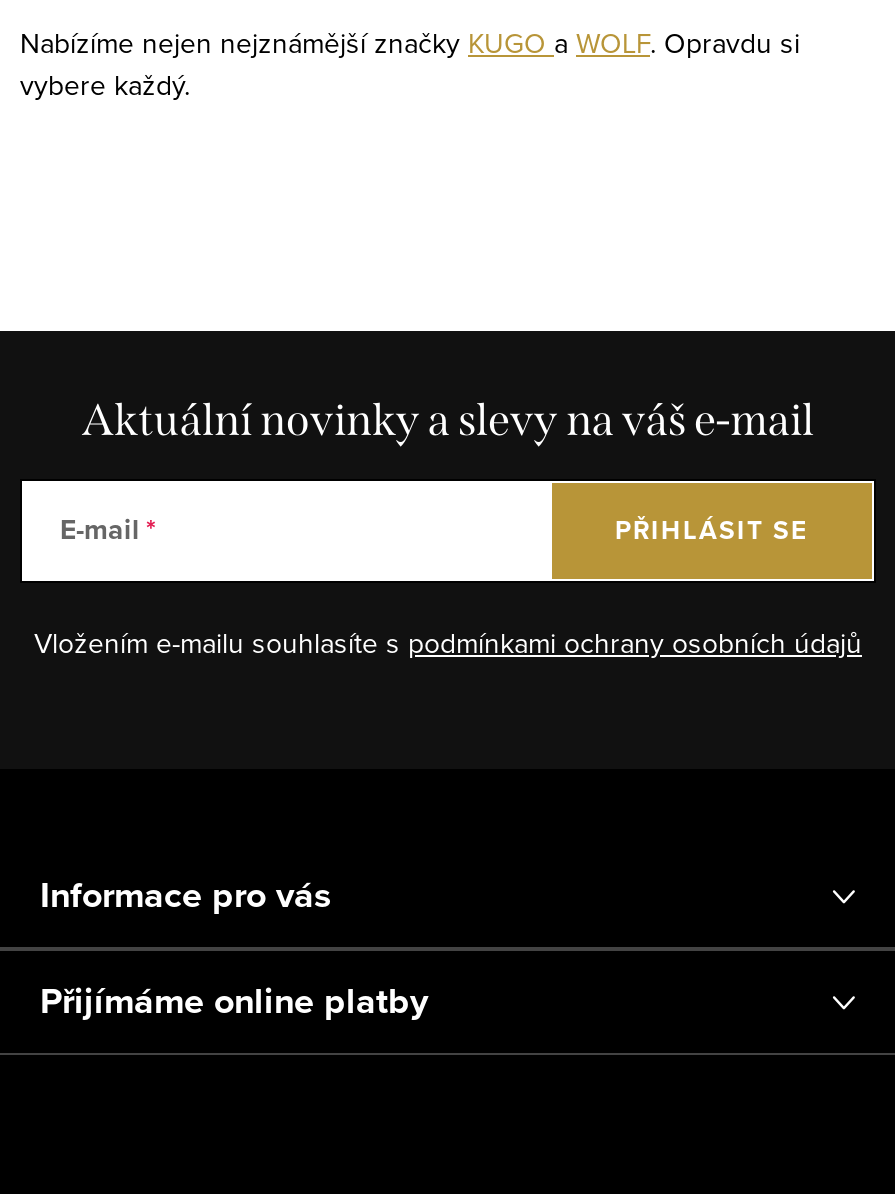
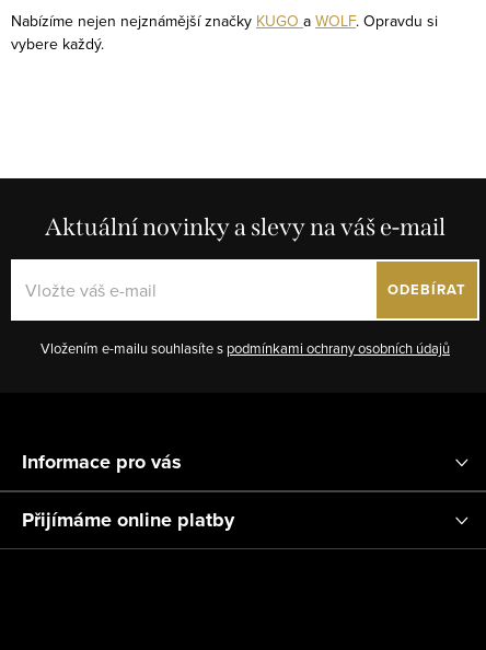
[60,509,140,551] E-mail -> none
[615,511,809,549] PŘIHLÁSIT SE -> [387,279,466,300] ODEBÍRAT

